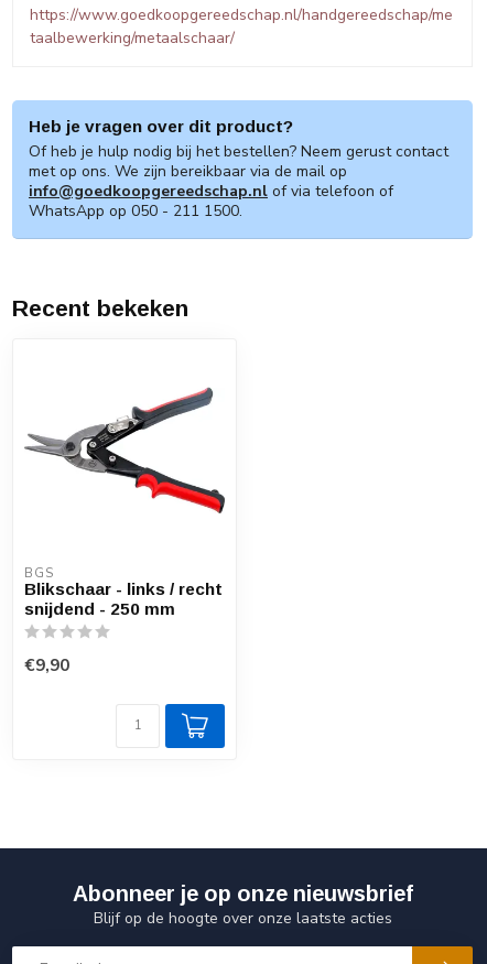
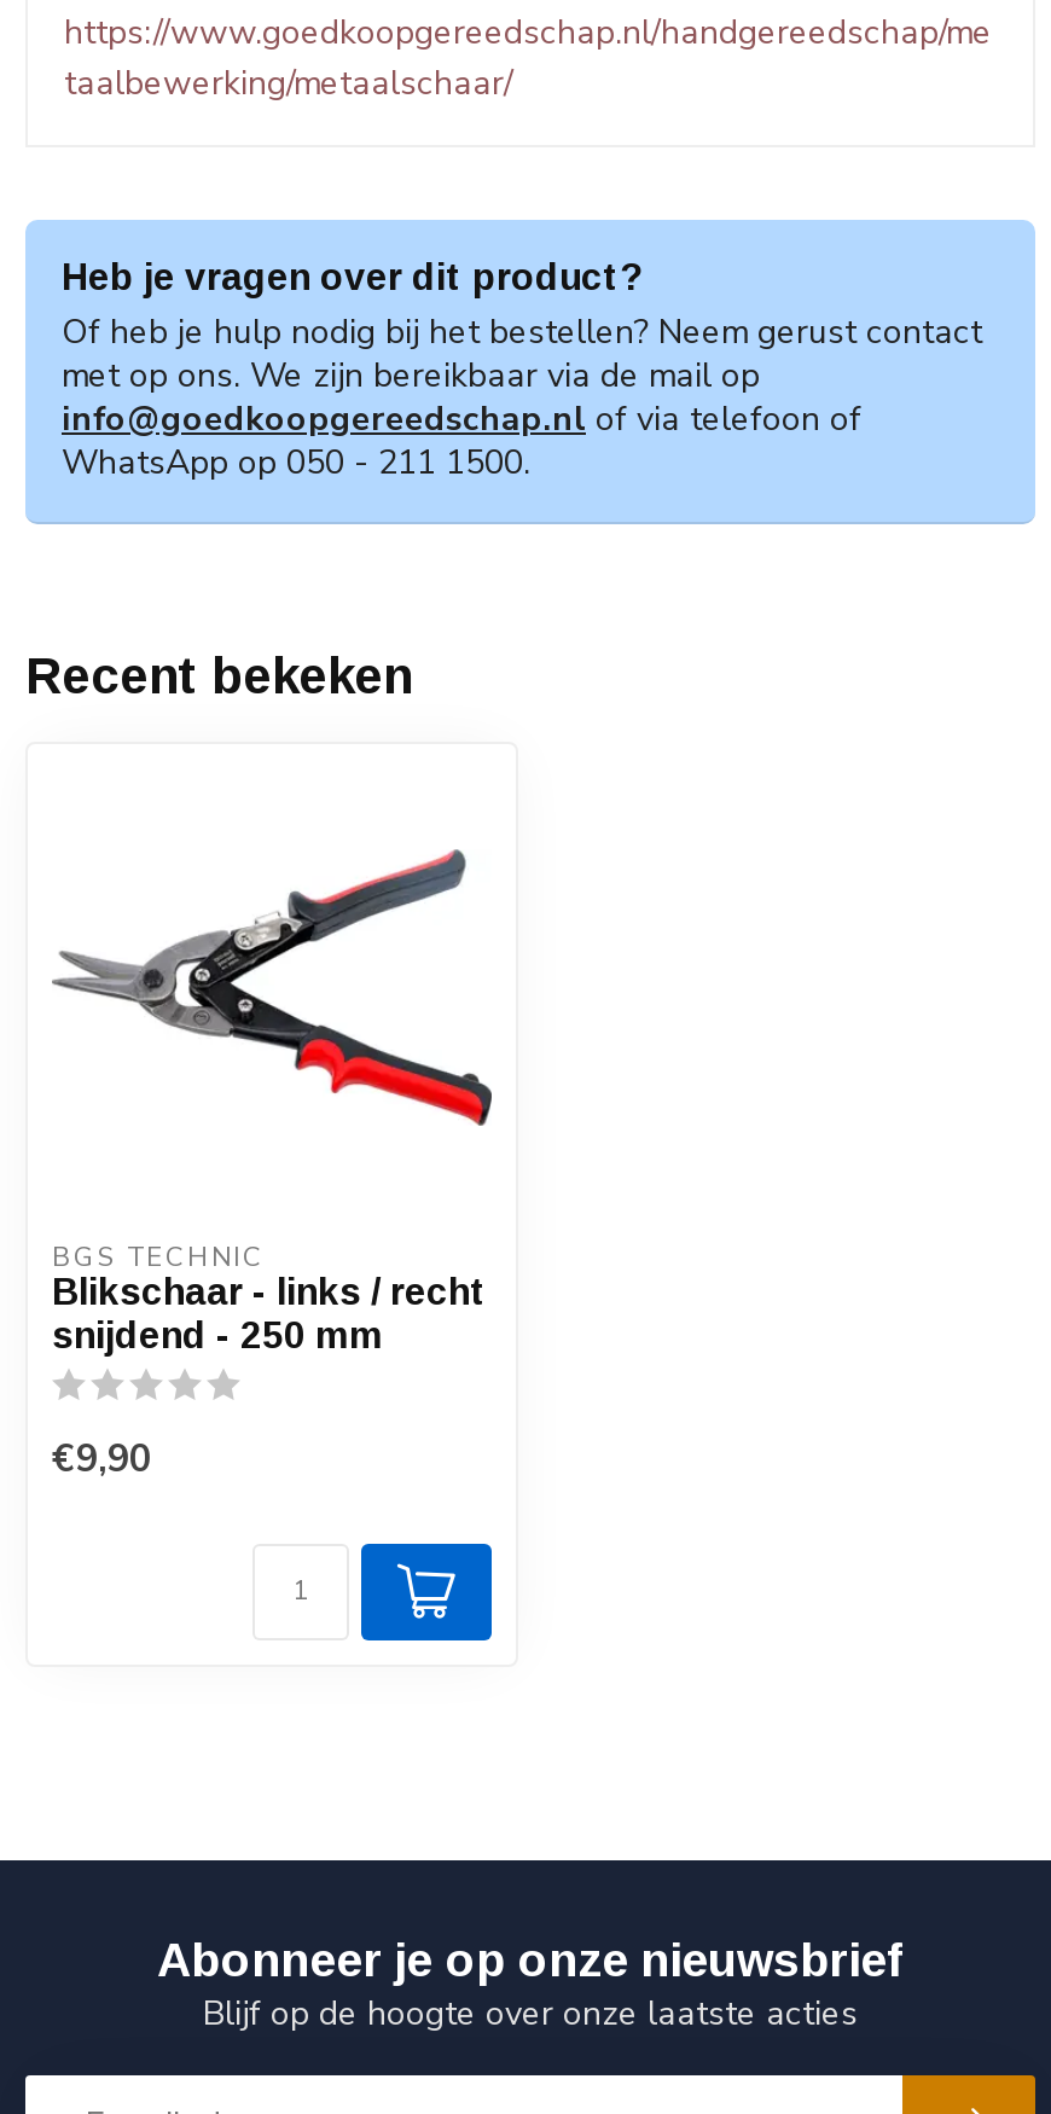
[24,565,54,582] BGS -> [52,1239,265,1276] BGS TECHNIC

